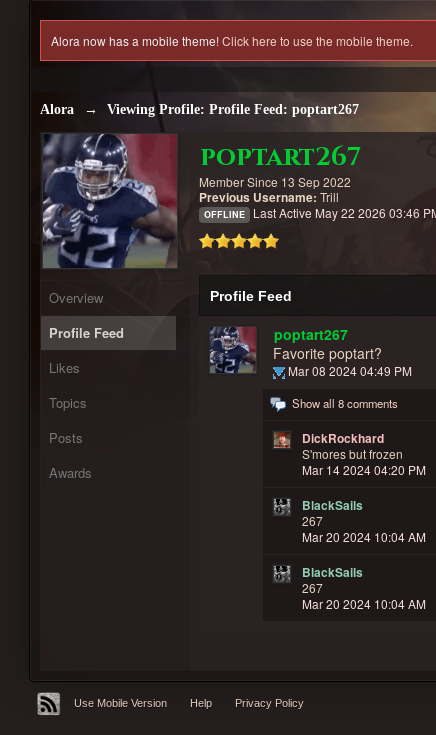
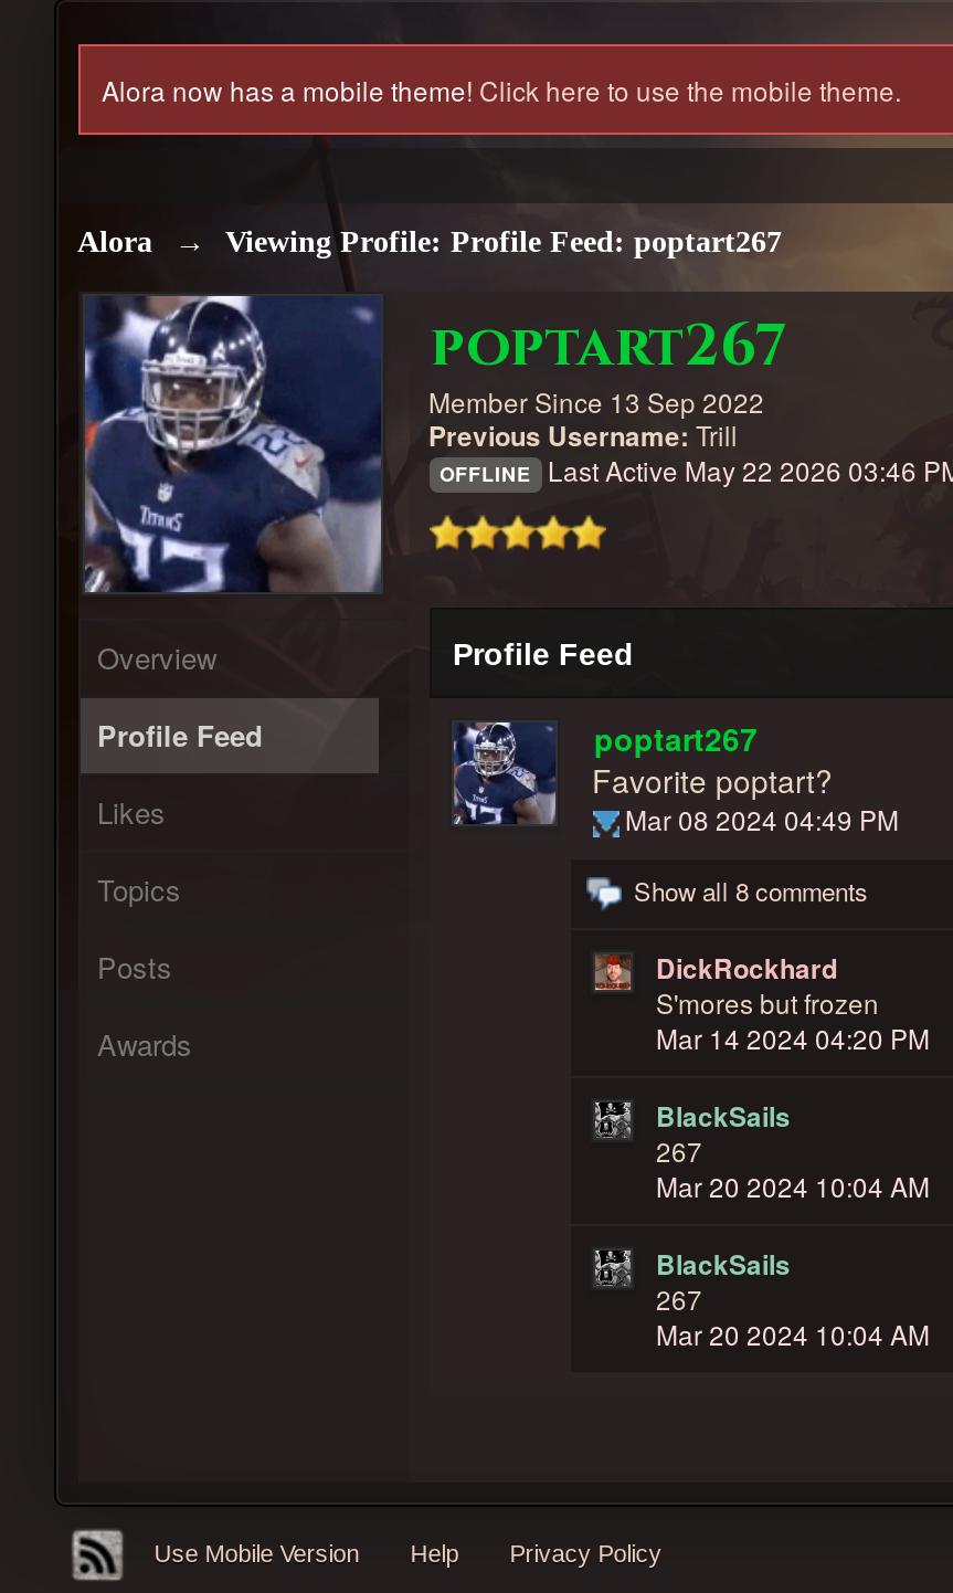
[43,133,178,269] [image] -> [83,294,383,594] [image]
[210,326,257,373] [image] -> [452,720,558,824] [image]

